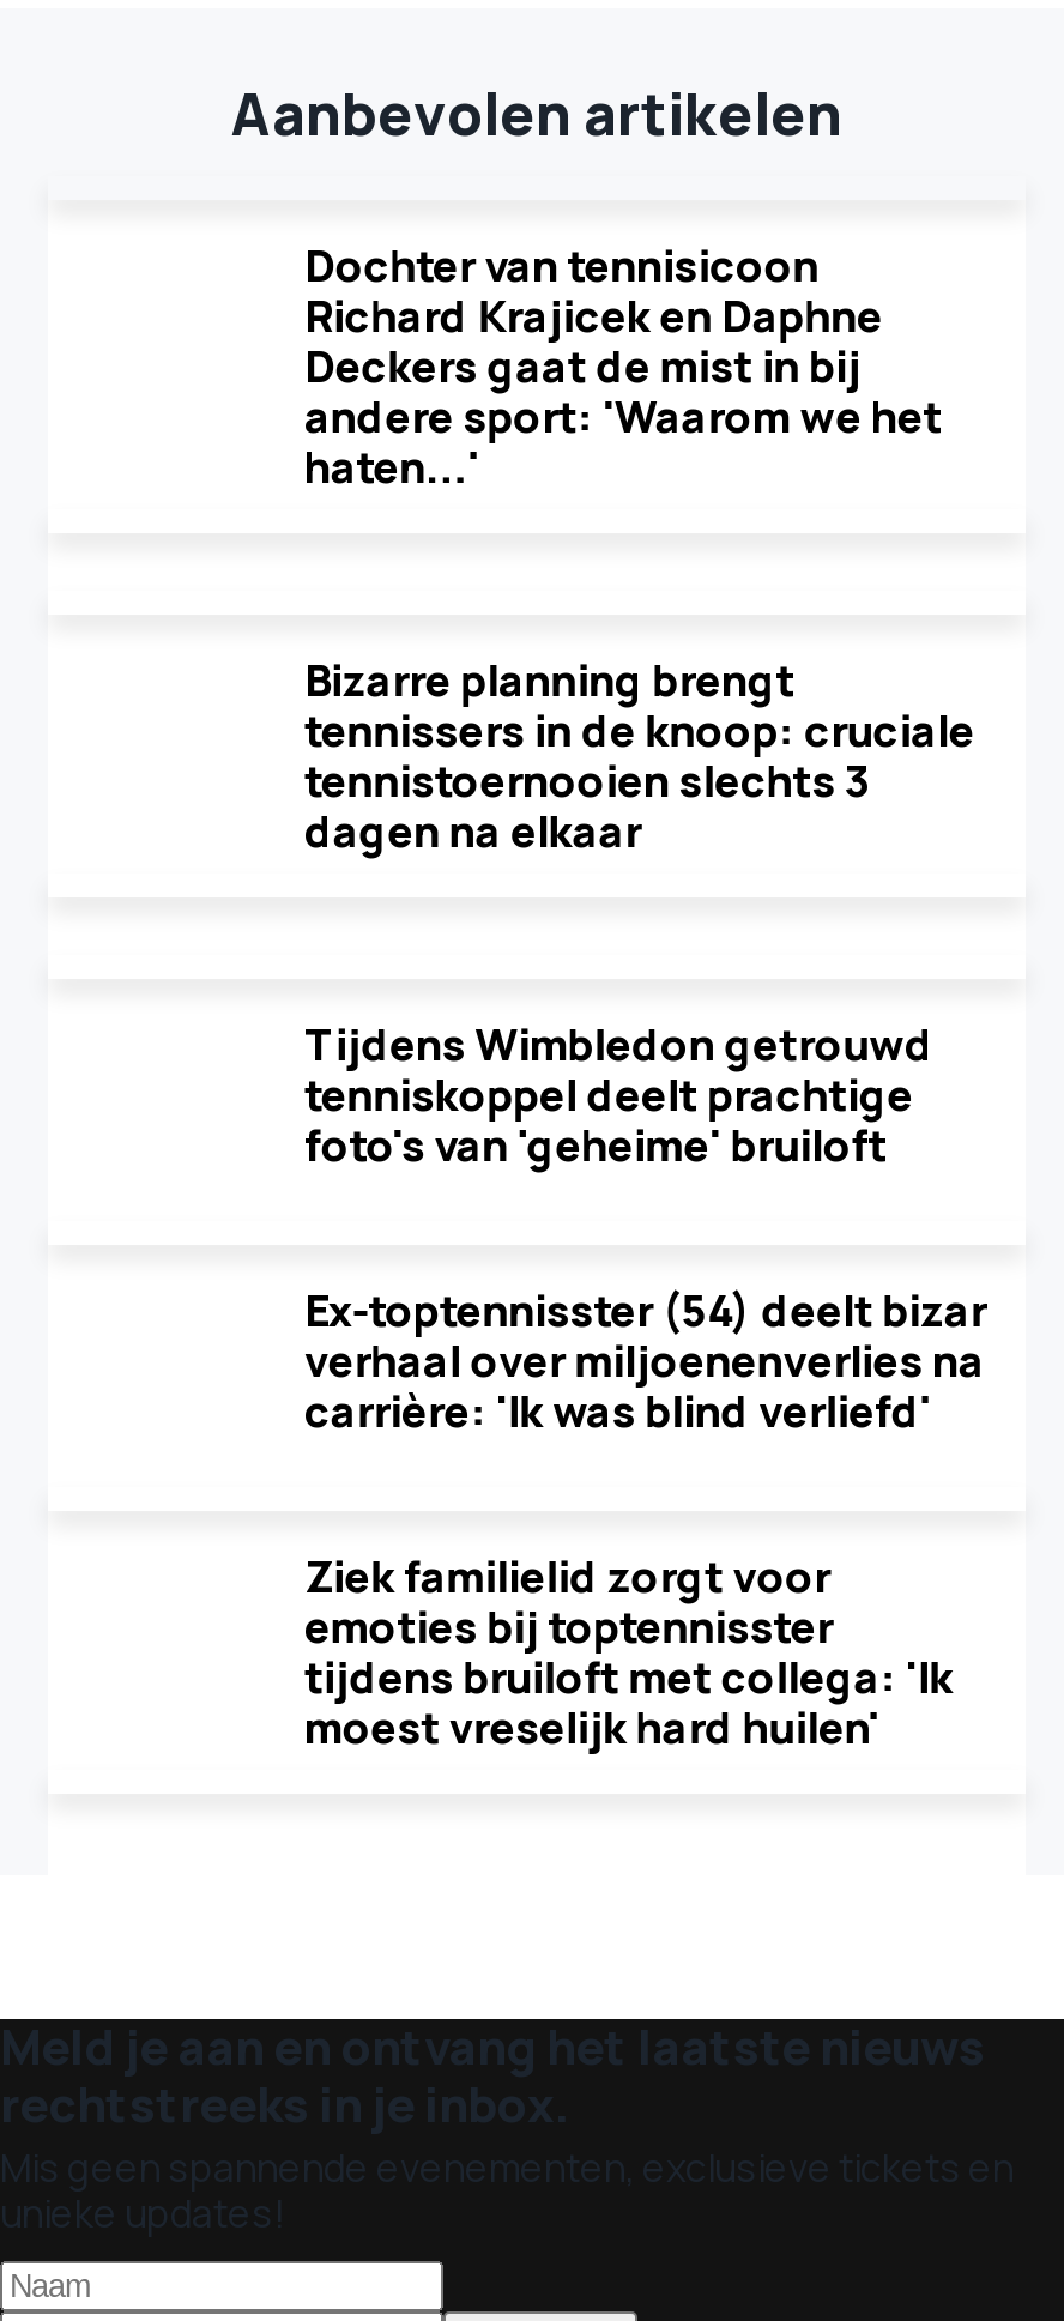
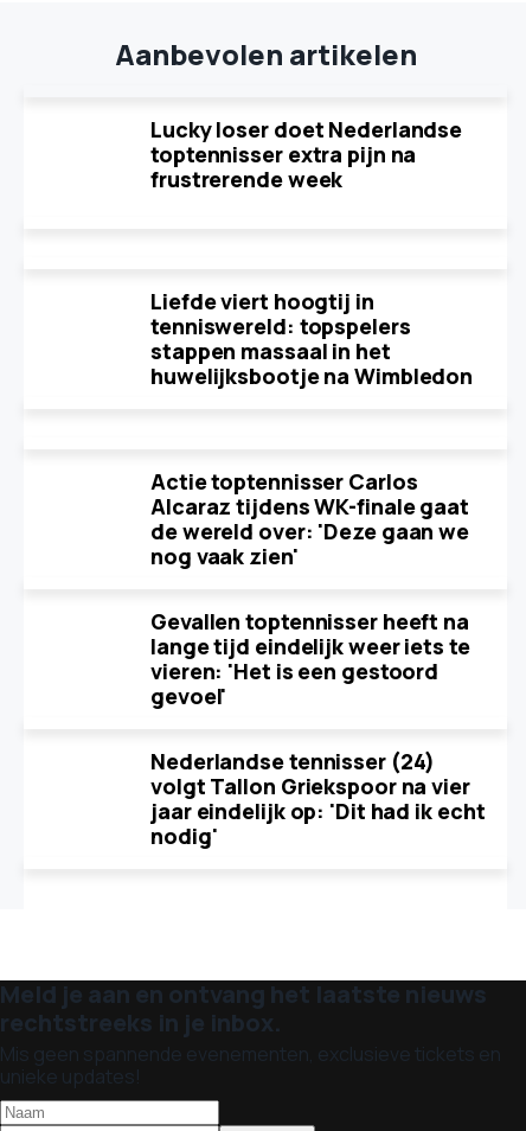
[304,236,942,495] Dochter van tennisicoon | Richard Krajicek en Daphne | Deckers gaat de mist in bij | andere sport: 'Waarom we het | haten...' -> [150,115,462,193] Lucky loser doet Nederlandse | toptennisser extra pijn na | frustrerende week
[304,651,975,859] Bizarre planning brengt | tennissers in de knoop: cruciale | tennistoernooien slechts 3 | dagen na elkaar -> [150,287,473,390] Liefde viert hoogtij in | tenniswereld: topspelers | stappen massaal in het | huwelijksbootje na Wimbledon
[304,1015,933,1173] Tijdens Wimbledon getrouwd | tenniskoppel deelt prachtige | foto's van 'geheime' bruiloft -> [150,467,469,570] Actie toptennisser Carlos | Alcaraz tijdens WK-finale gaat | de wereld over: 'Deze gaan we | nog vaak zien'
[304,1281,987,1439] Ex-toptennisster (54) deelt bizar | verhaal over miljoenenverlies na | carrière: 'Ik was blind verliefd' -> [150,607,470,710] Gevallen toptennisser heeft na | lange tijd eindelijk weer iets te | vieren: 'Het is een gestoord | gevoel'
[304,1547,953,1755] Ziek familielid zorgt voor | emoties bij toptennisster | tijdens bruiloft met collega: 'Ik | moest vreselijk hard huilen' -> [150,747,485,850] Nederlandse tennisser (24) | volgt Tallon Griekspoor na vier | jaar eindelijk op: 'Dit had ik echt | nodig'

